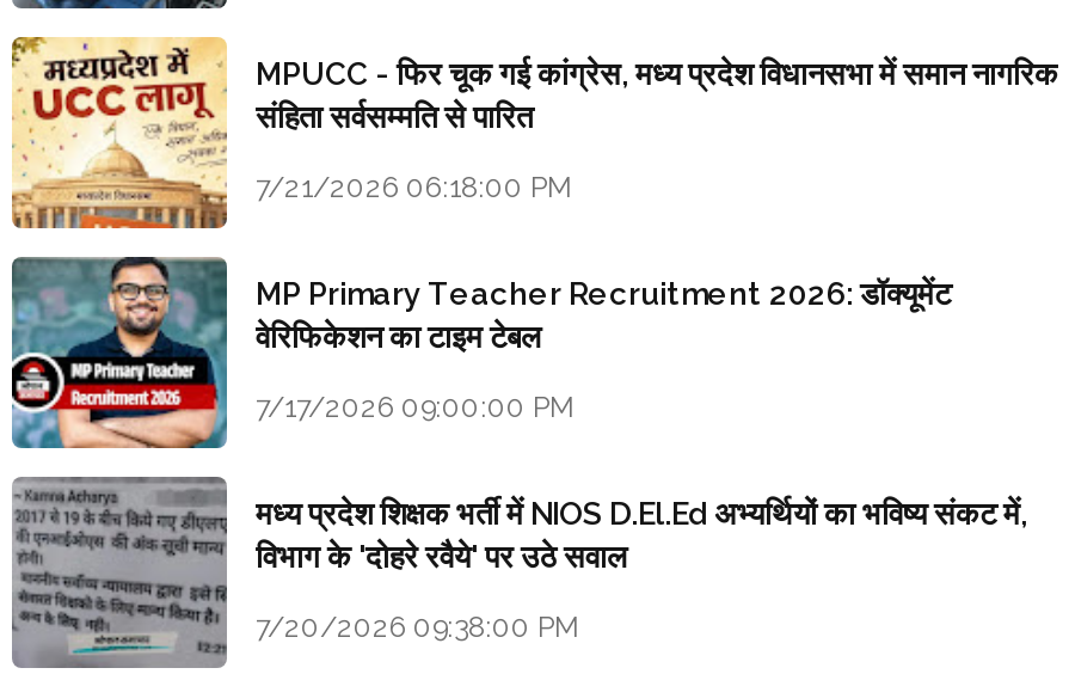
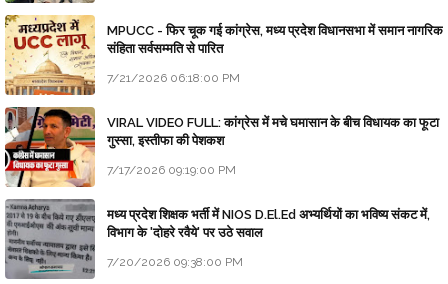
[10,256,951,452] [image] | MP Primary Teacher Recruitment 2026: डॉक्यूमेंट | वेरिफिकेशन का टाइम टेबल -> [4,106,439,188] [image] | VIRAL VIDEO FULL: कांग्रेस में मचे घमासान के बीच विधायक का फूटा | गुस्सा, इस्तीफा की पेशकश
[256,390,576,423] 7/17/2026 09:00:00 PM -> [107,163,236,177] 7/17/2026 09:19:00 PM

